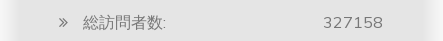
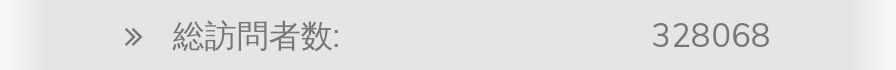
[323,12,383,32] 327158 -> [651,16,771,56] 328068

